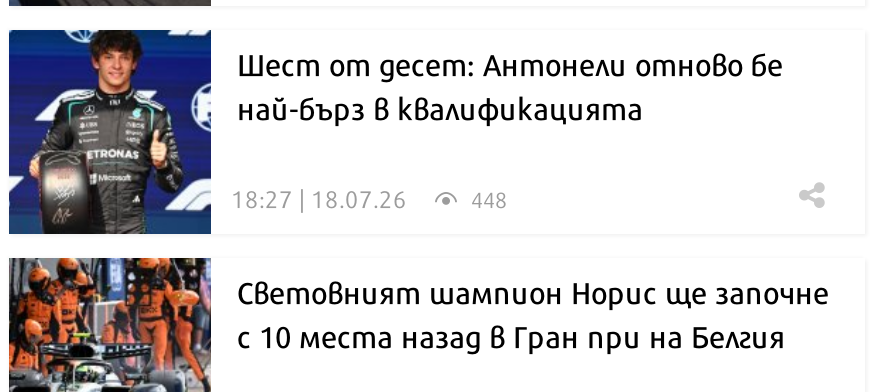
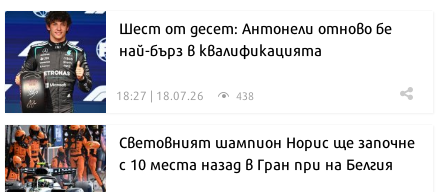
[471,181,507,213] 448 -> [236,87,254,103] 438

